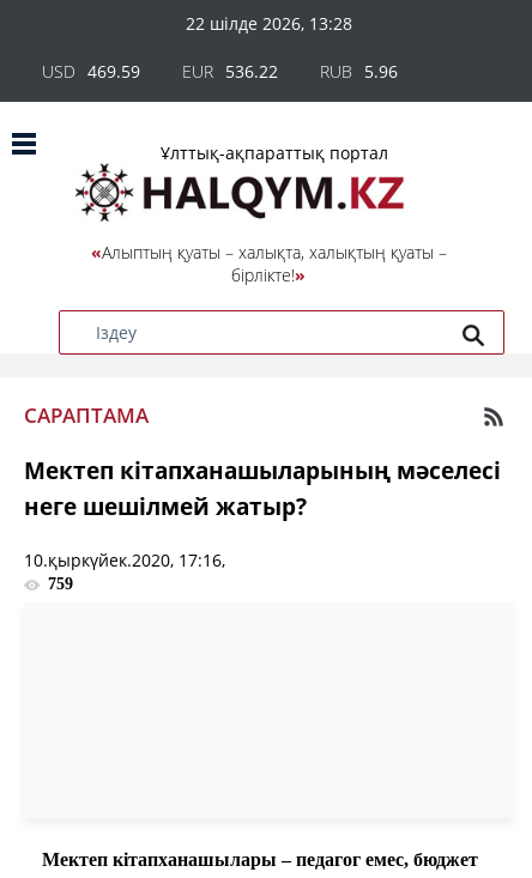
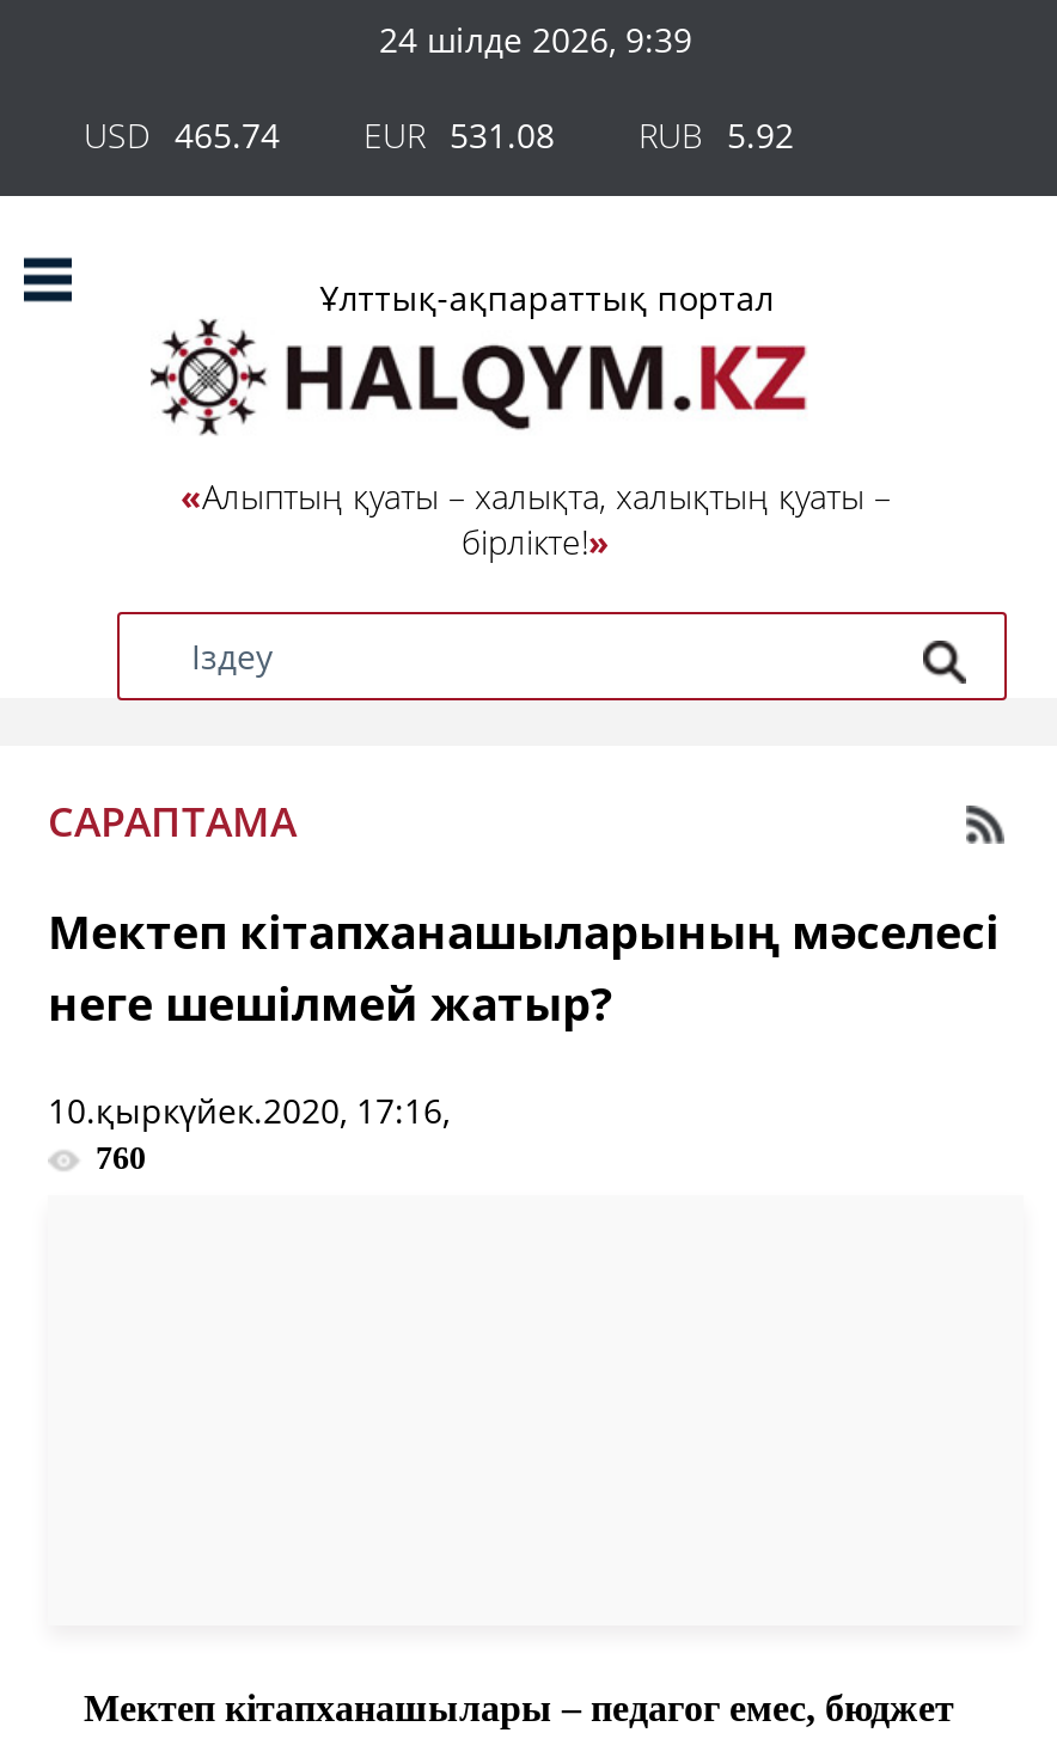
[185,12,352,35] 22 шілде 2026, 13:28 -> [379,17,692,62] 24 шілде 2026, 9:39
[42,60,140,83] USD 469.59 -> [84,112,280,158] USD 465.74
[182,60,278,83] EUR 536.22 -> [363,112,555,158] EUR 531.08
[320,60,398,83] RUB 5.96 -> [639,112,794,158] RUB 5.92
[48,575,73,593] 759 -> [96,1140,146,1176] 760

